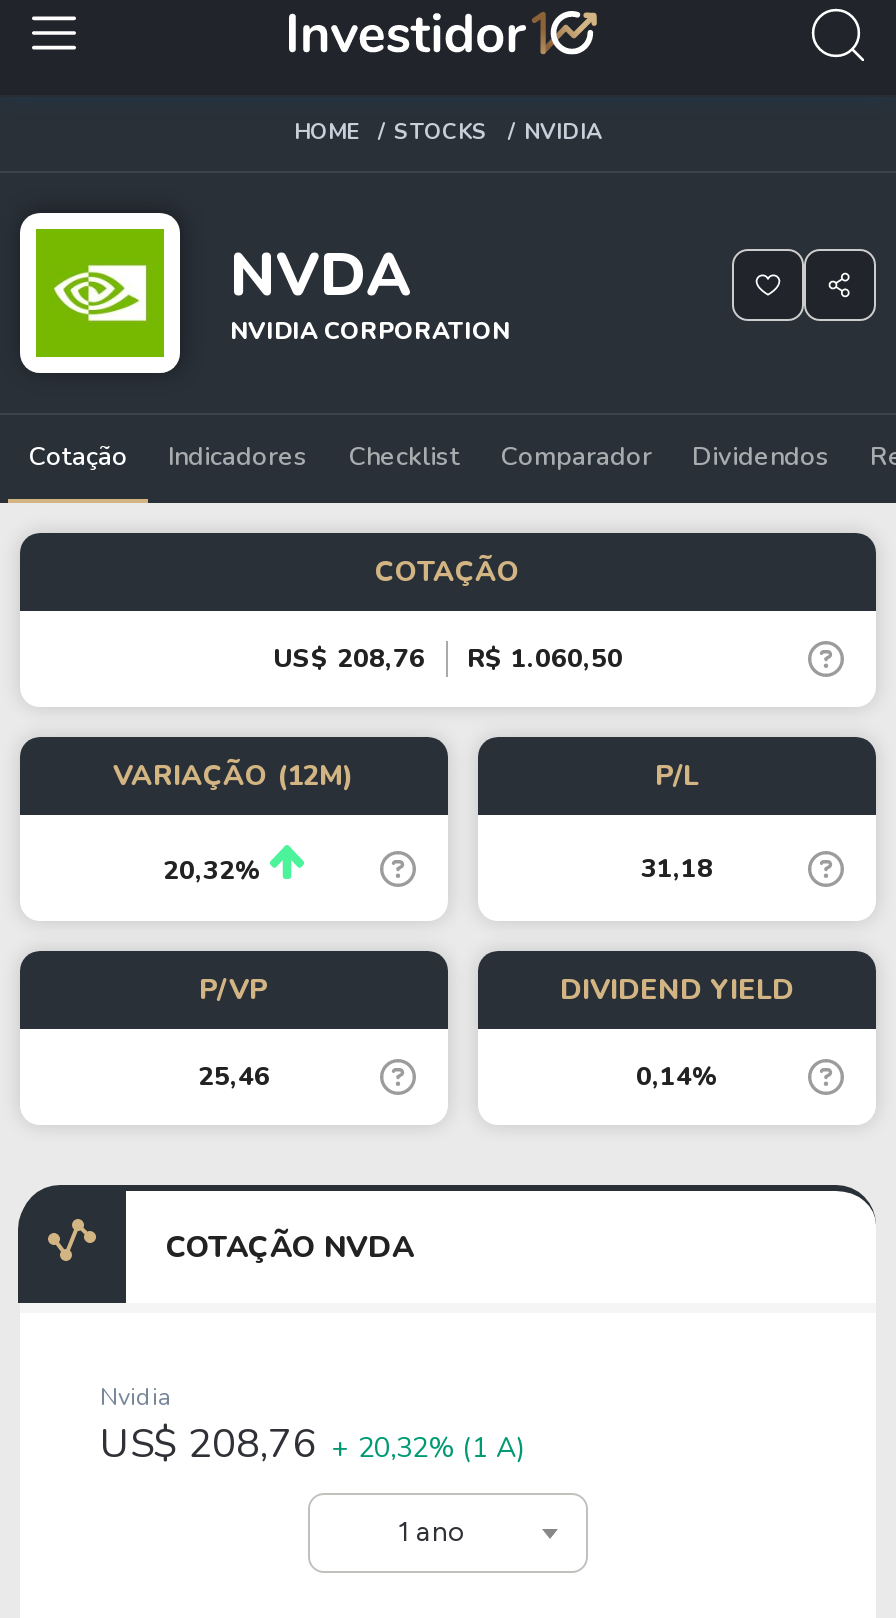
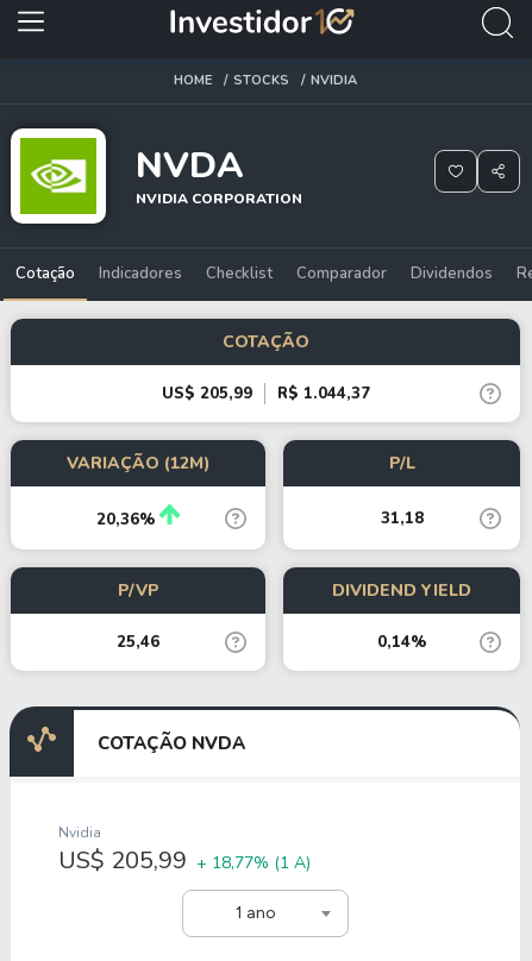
[273,641,425,677] US$ 208,76 -> [161,383,252,404] US$ 205,99
[467,641,623,677] R$ 1.060,50 -> [277,383,370,404] R$ 1.044,37
[163,853,261,889] 20,32% -> [96,509,154,530] 20,36%
[100,1417,524,1471] US$ 208,76 + 20,32% (1 A) -> [58,844,311,877] US$ 205,99 + 18,77% (1 A)

